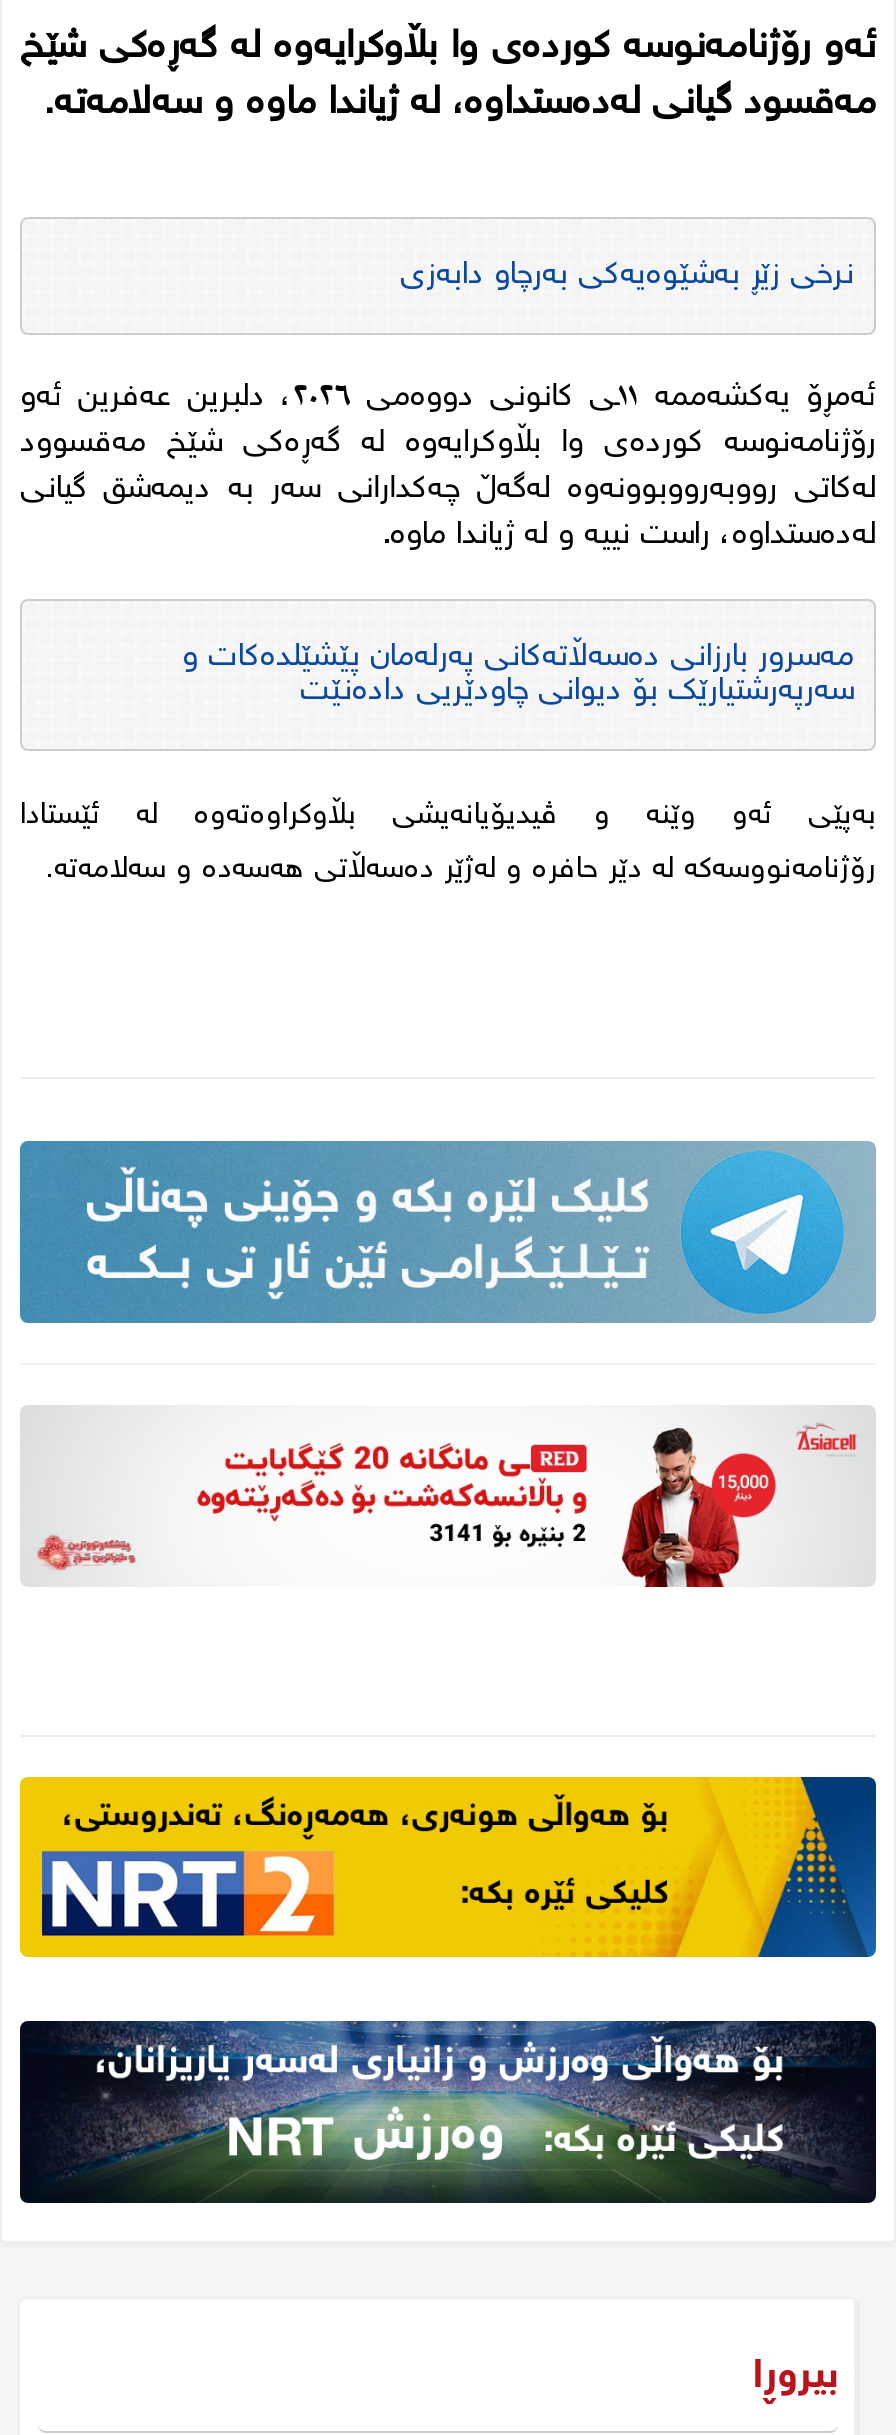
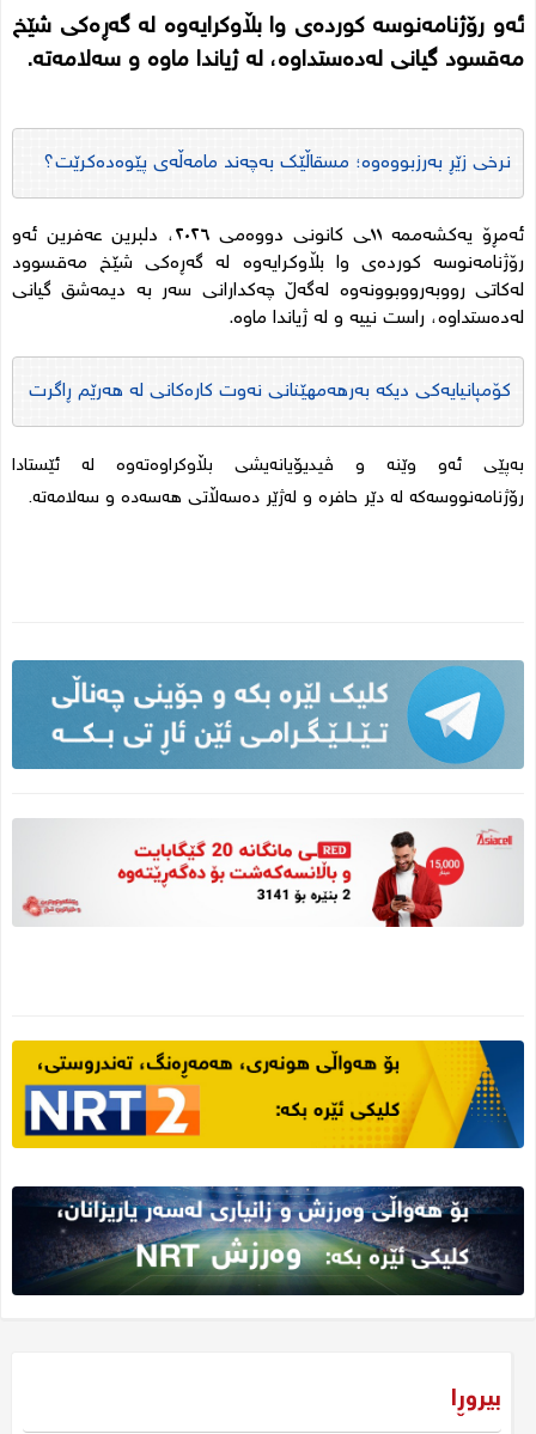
[400,253,854,299] نرخی زێڕ بەشێوەیەکی بەرچاو دابەزی -> [43,149,511,177] نرخی زێڕ بەرزبووەوە؛ مسقاڵێک بەچەند مامەڵەی پێوەدەکرێت؟
[182,635,854,715] مەسرور بارزانى دەسەڵاتەکانى پەرلەمان پێشێلدەکات و | سەرپەرشتیارێك بۆ دیوانی چاودێریی دادەنێت -> [29,378,511,405] كۆمپانیایەكی دیكە بەرهەمهێنانی نەوت کارەکانی لە هەرێم ڕاگرت

